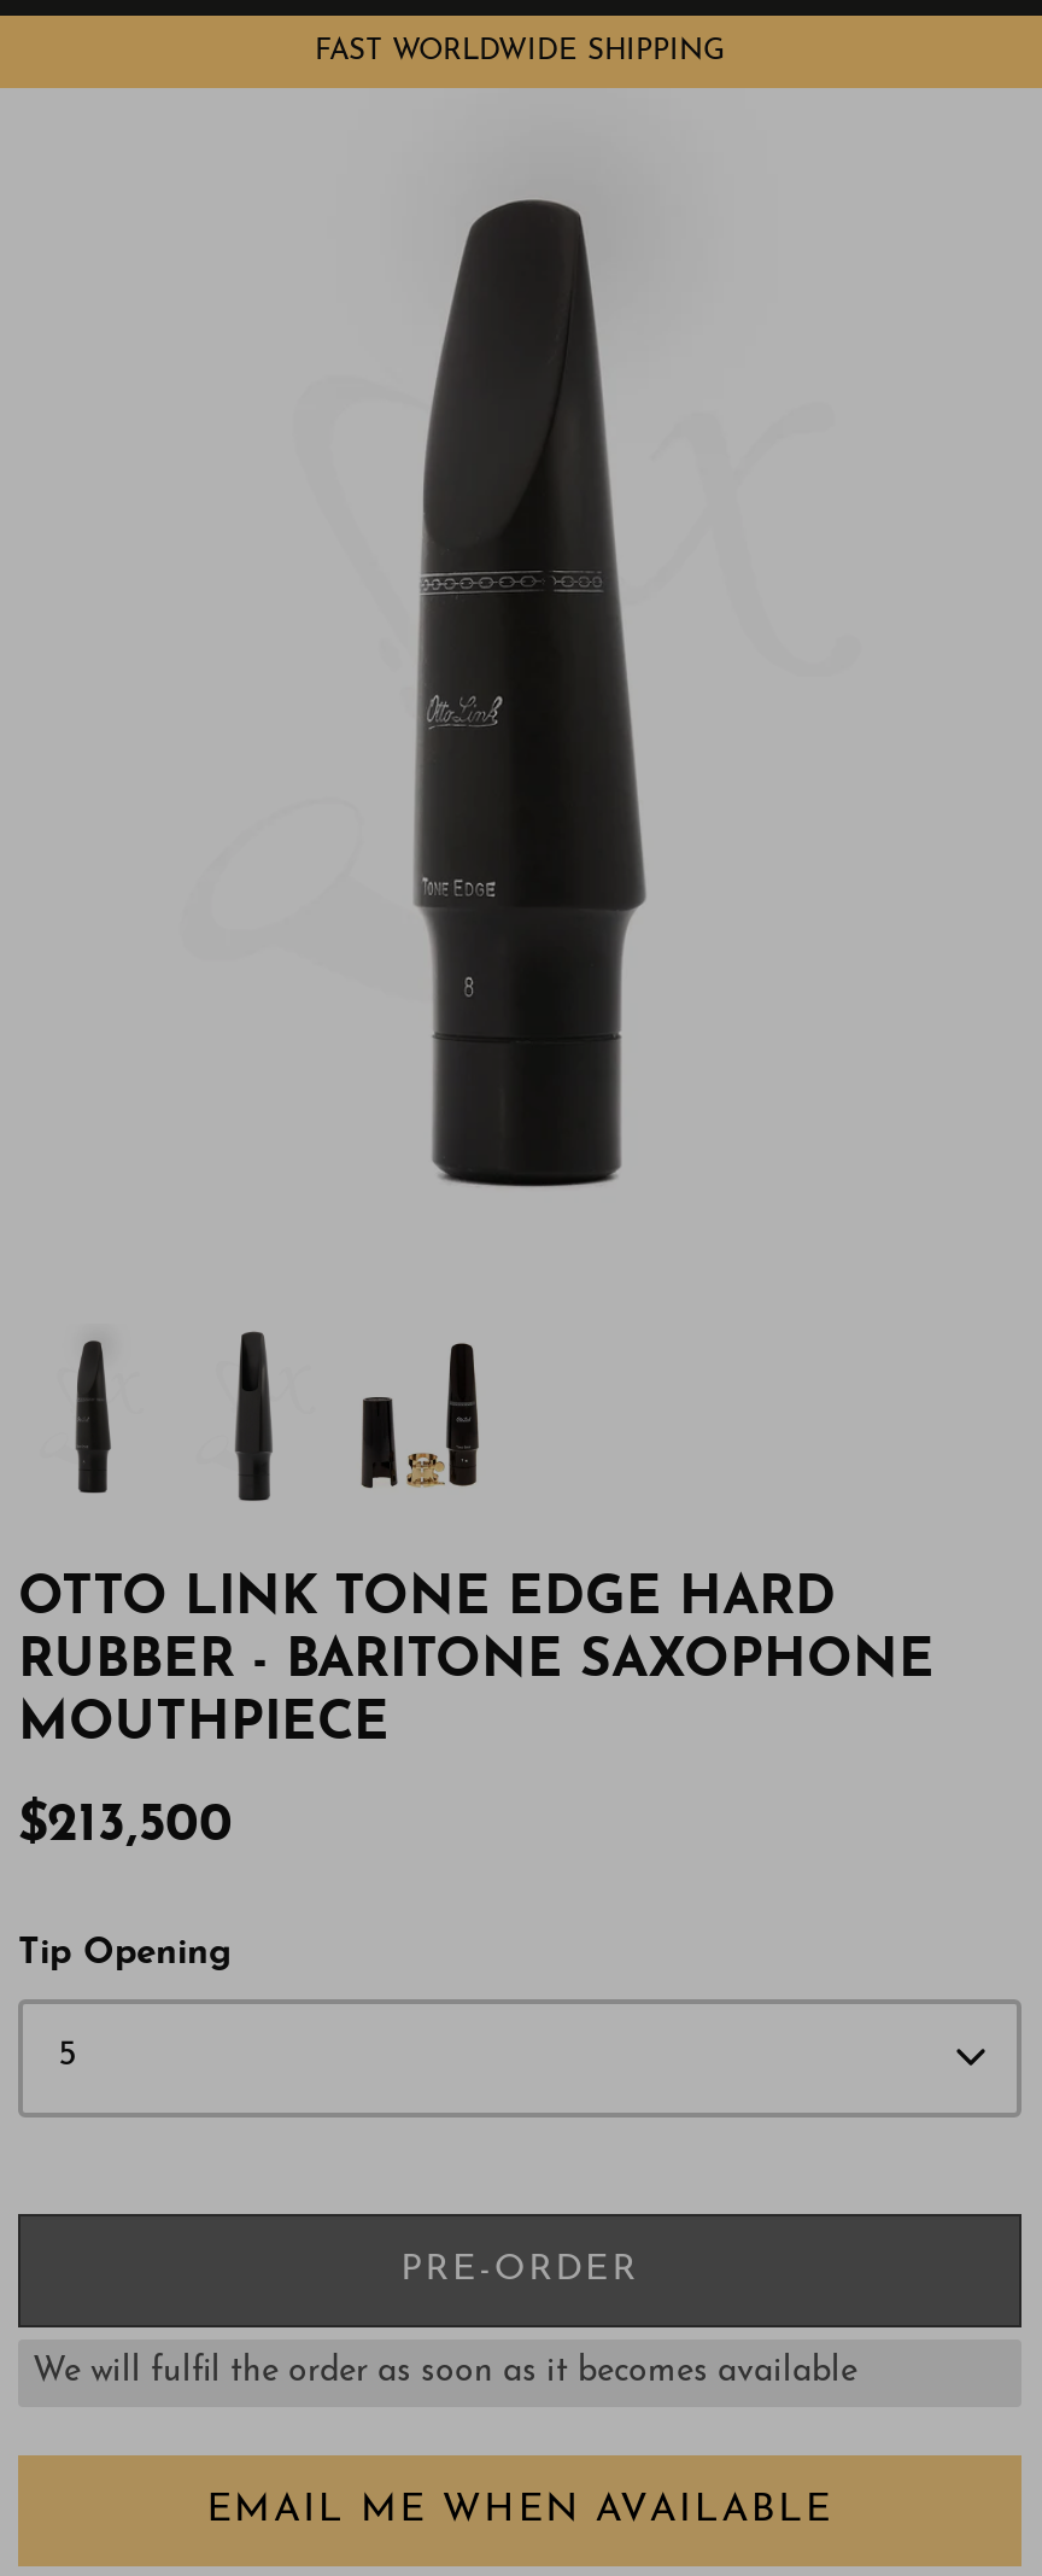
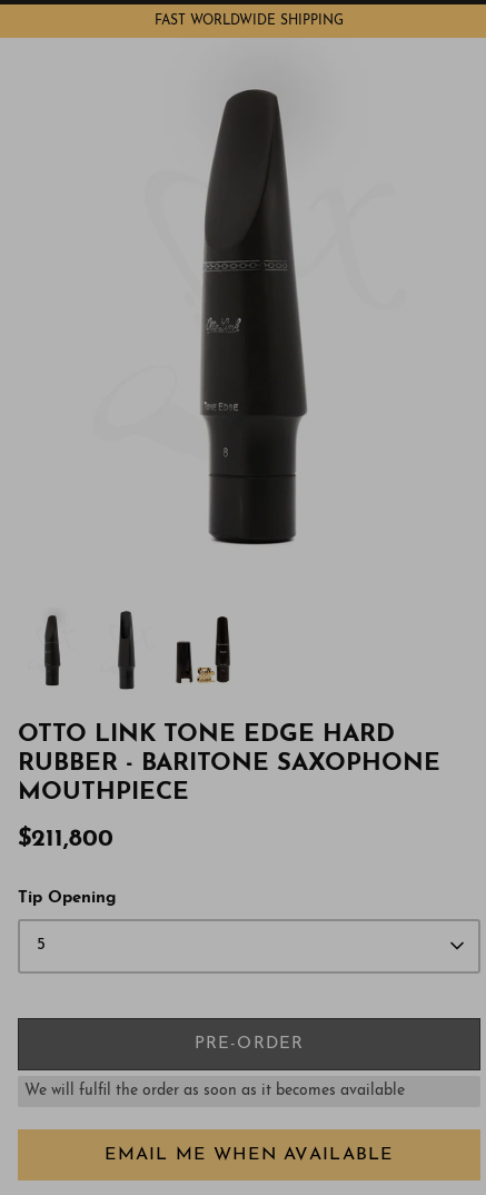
[18,1798,233,1854] $213,500 -> [18,826,113,852] $211,800

